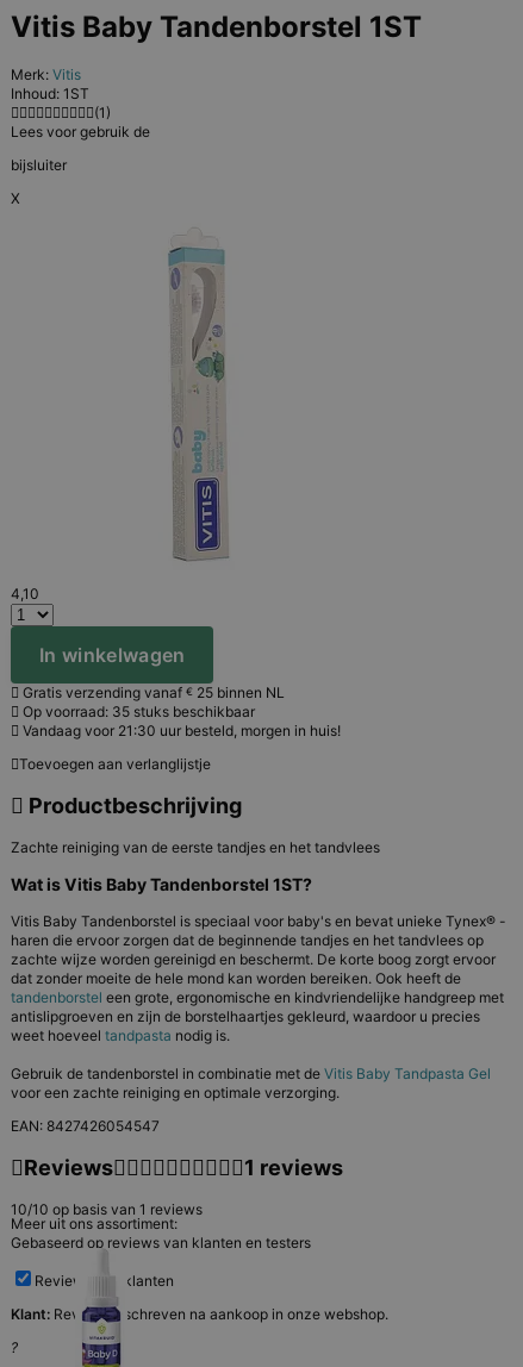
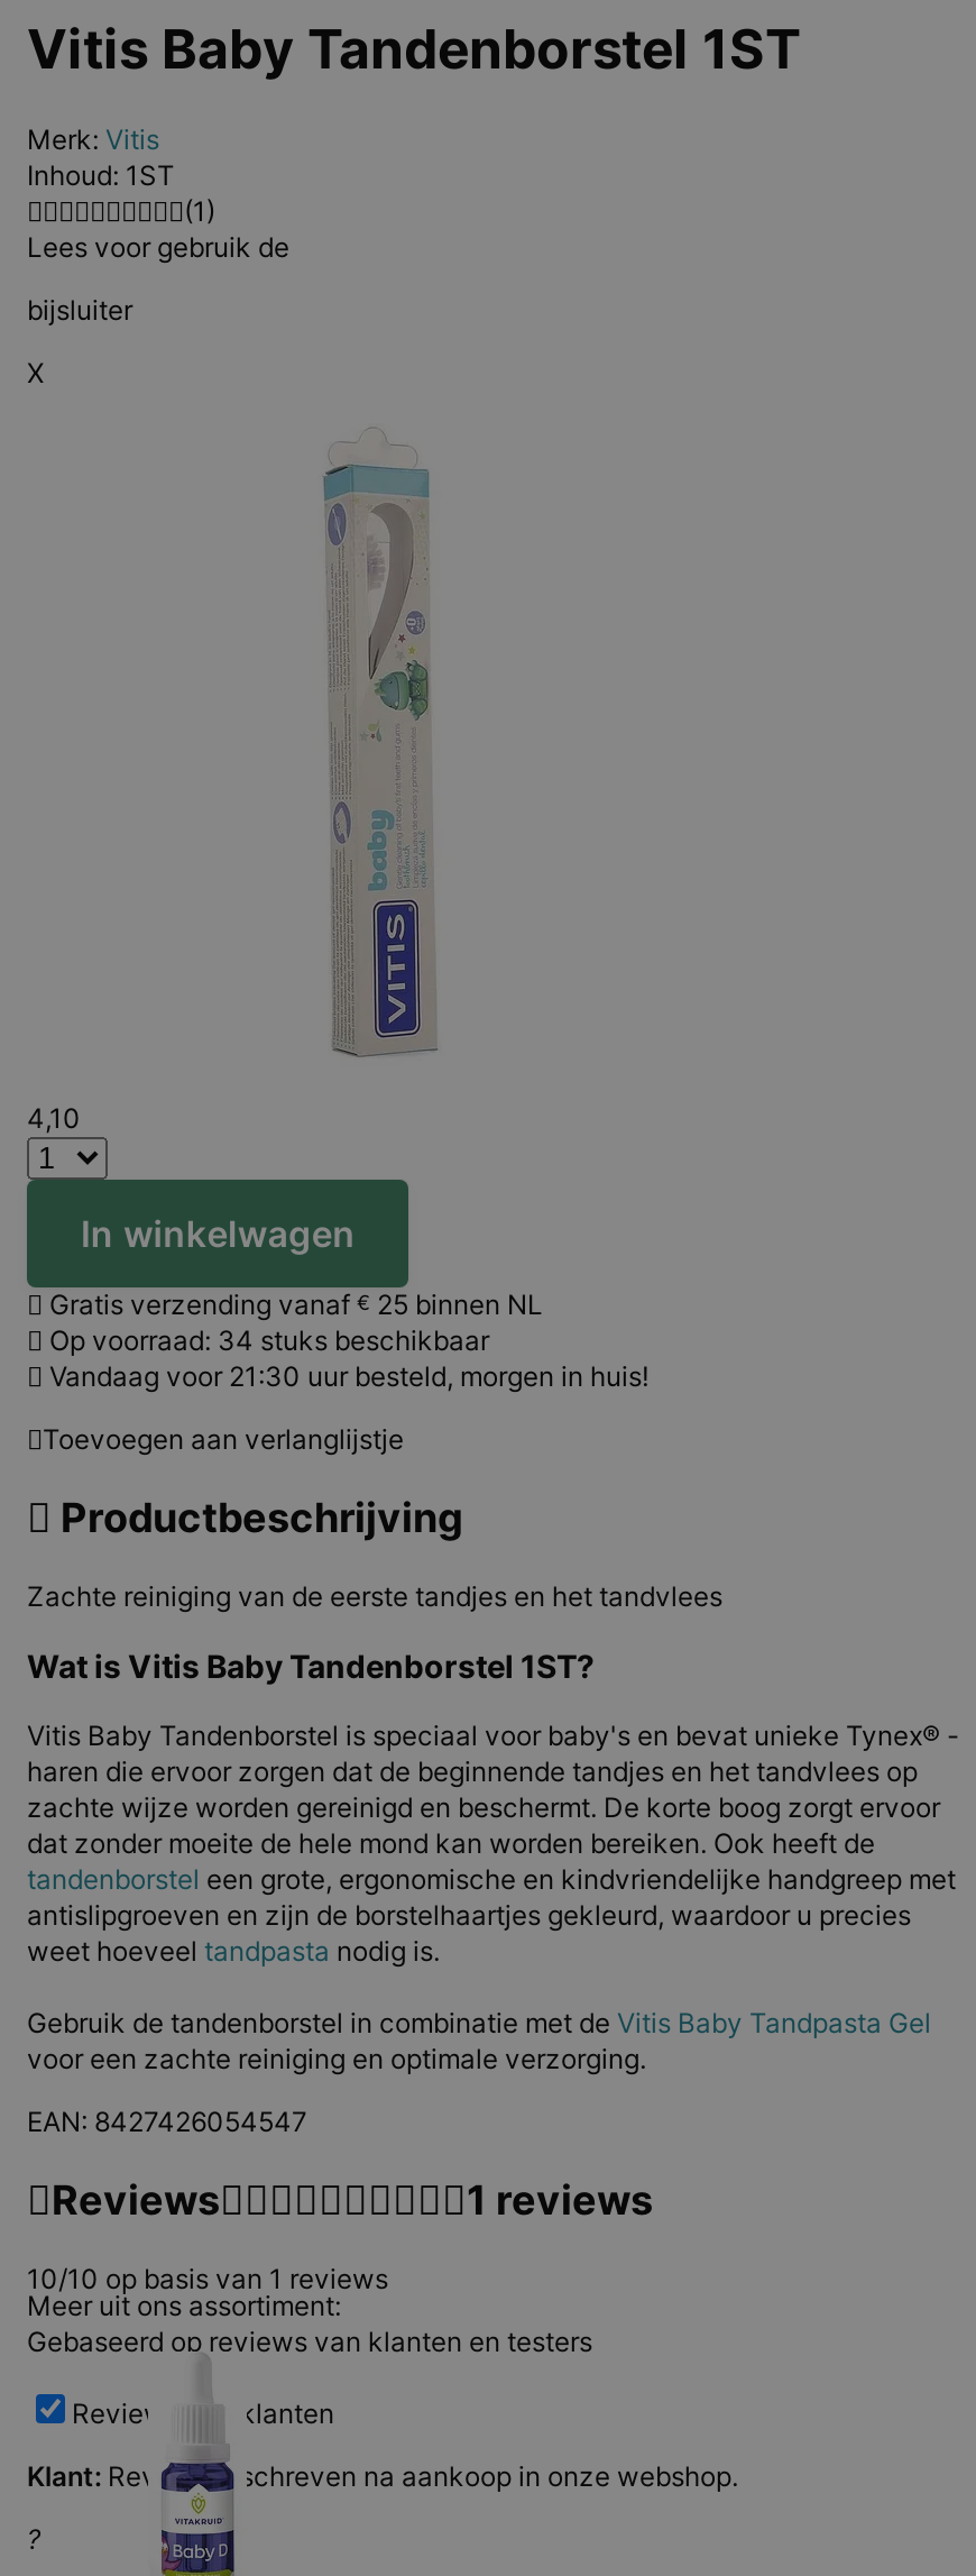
[19,703,255,721] Op voorraad: 35 stuks beschikbaar -> [43,1324,489,1357] Op voorraad: 34 stuks beschikbaar

